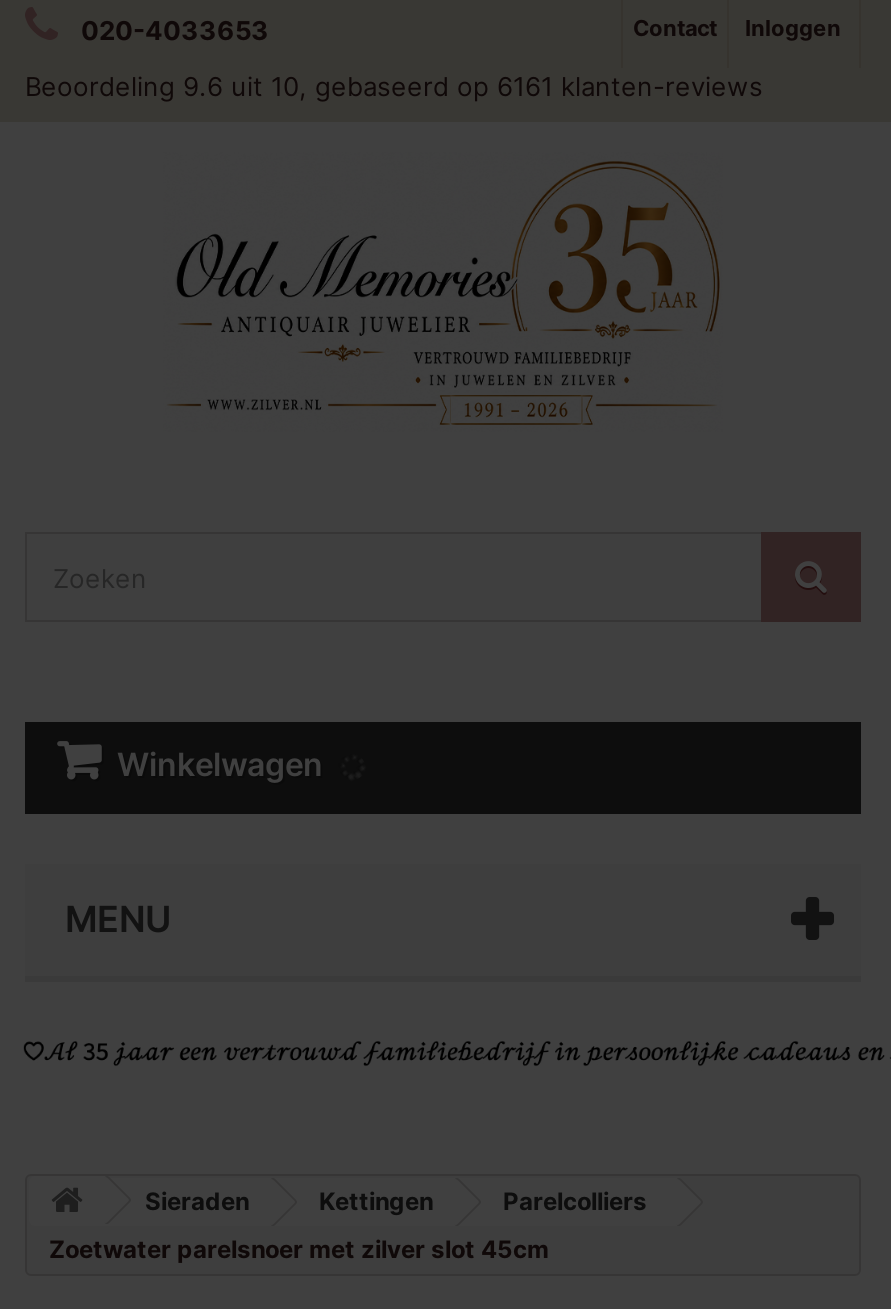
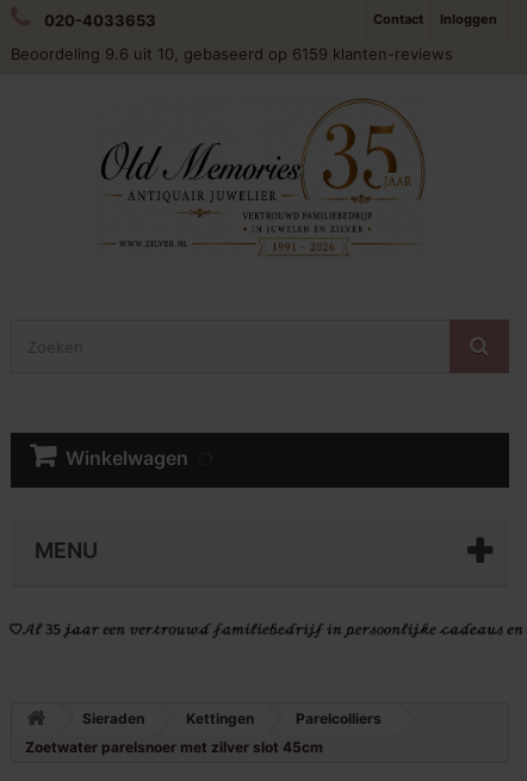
[25,70,763,102] Beoordeling 9.6 uit 10, gebaseerd op 6161 klanten-reviews -> [11,44,453,63] Beoordeling 9.6 uit 10, gebaseerd op 6159 klanten-reviews

